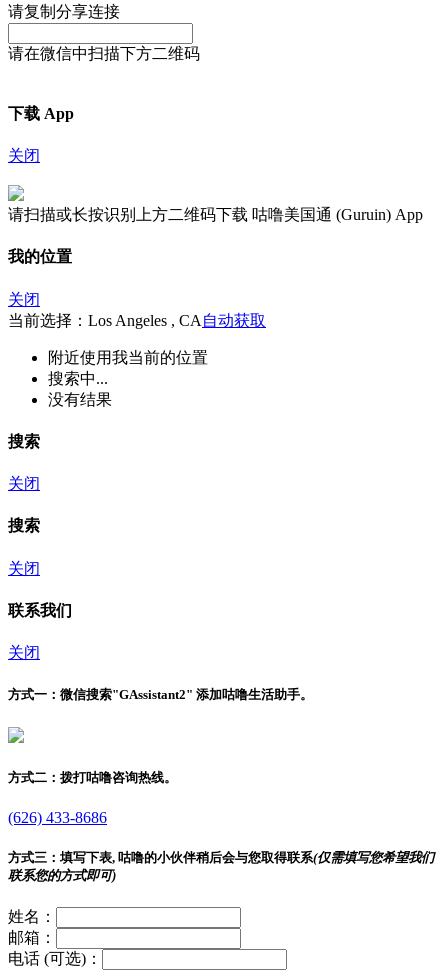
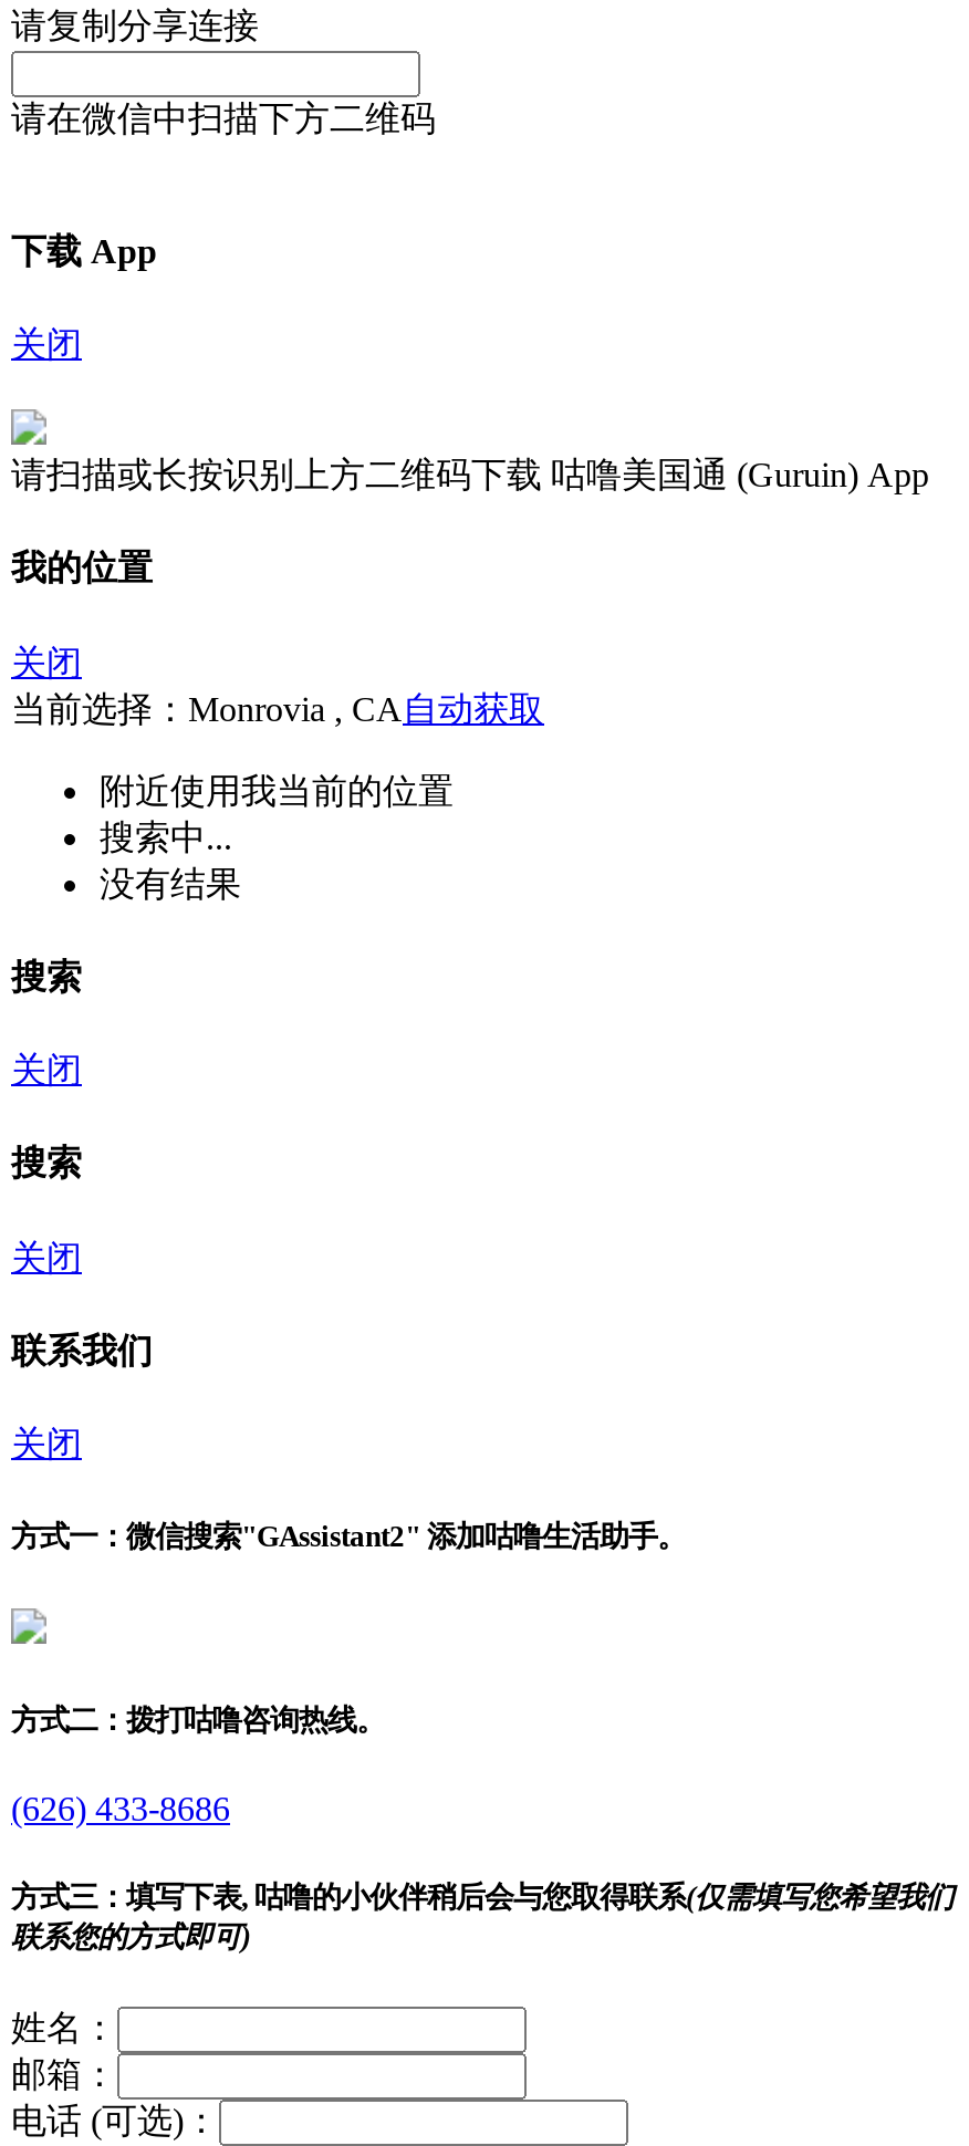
[8,312,266,329] 当前选择：Los Angeles , CA自动获取 -> [11,690,544,727] 当前选择：Monrovia , CA自动获取

